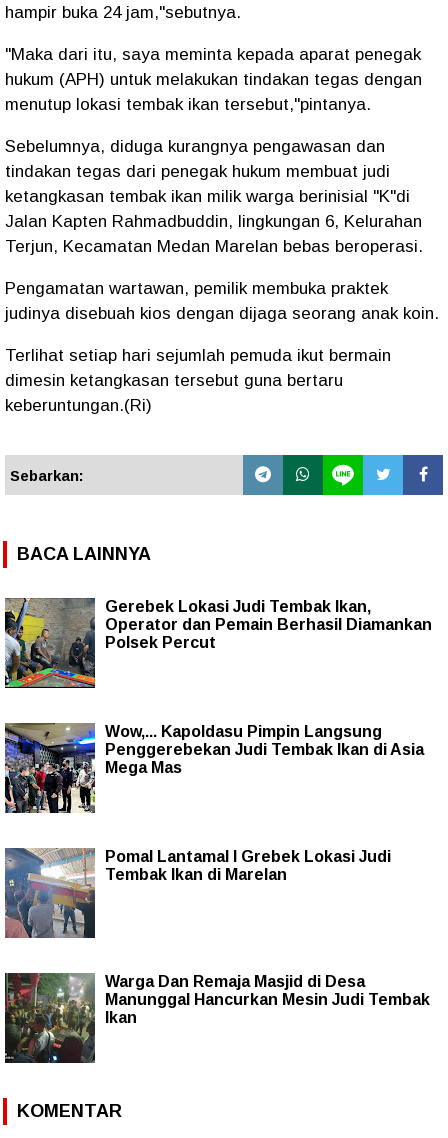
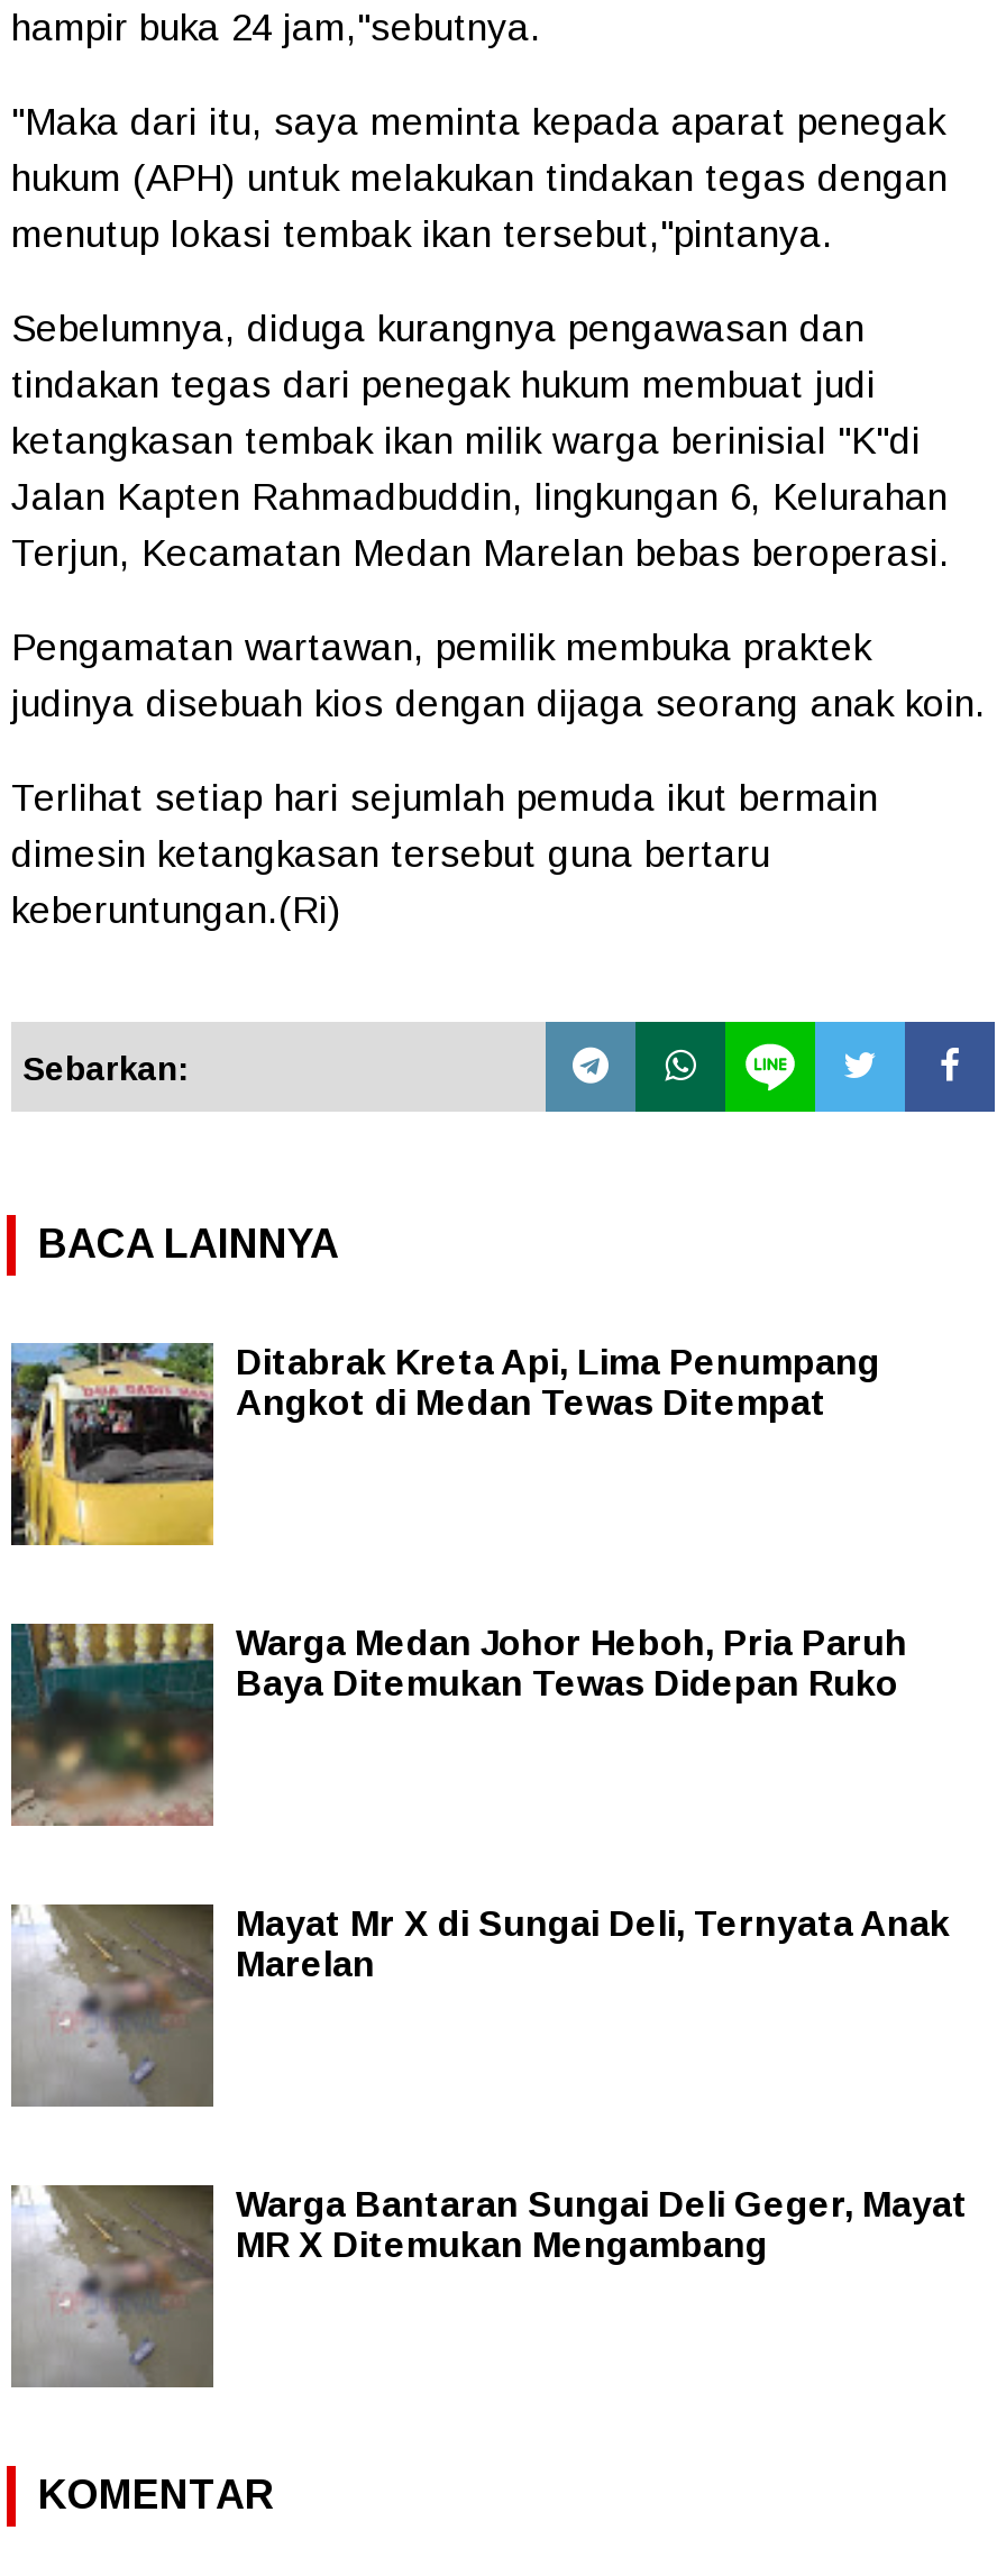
[4,597,432,689] [image] | Gerebek Lokasi Judi Tembak Ikan, | Operator dan Pemain Berhasil Diamankan | Polsek Percut -> [9,1341,880,1547] [image] | Ditabrak Kreta Api, Lima Penumpang | Angkot di Medan Tewas Ditempat
[4,722,424,814] [image] | Wow,... Kapoldasu Pimpin Langsung | Penggerebekan Judi Tembak Ikan di Asia | Mega Mas -> [9,1622,907,1828] [image] | Warga Medan Johor Heboh, Pria Paruh | Baya Ditemukan Tewas Didepan Ruko
[5,847,391,938] [image] | Pomal Lantamal I Grebek Lokasi Judi | Tembak Ikan di Marelan -> [11,1904,950,2107] [image] | Mayat Mr X di Sungai Deli, Ternyata Anak | Marelan
[4,972,430,1064] [image] | Warga Dan Remaja Masjid di Desa | Manunggal Hancurkan Mesin Judi Tembak | Ikan -> [11,2183,968,2390] [image] | Warga Bantaran Sungai Deli Geger, Mayat | MR X Ditemukan Mengambang

